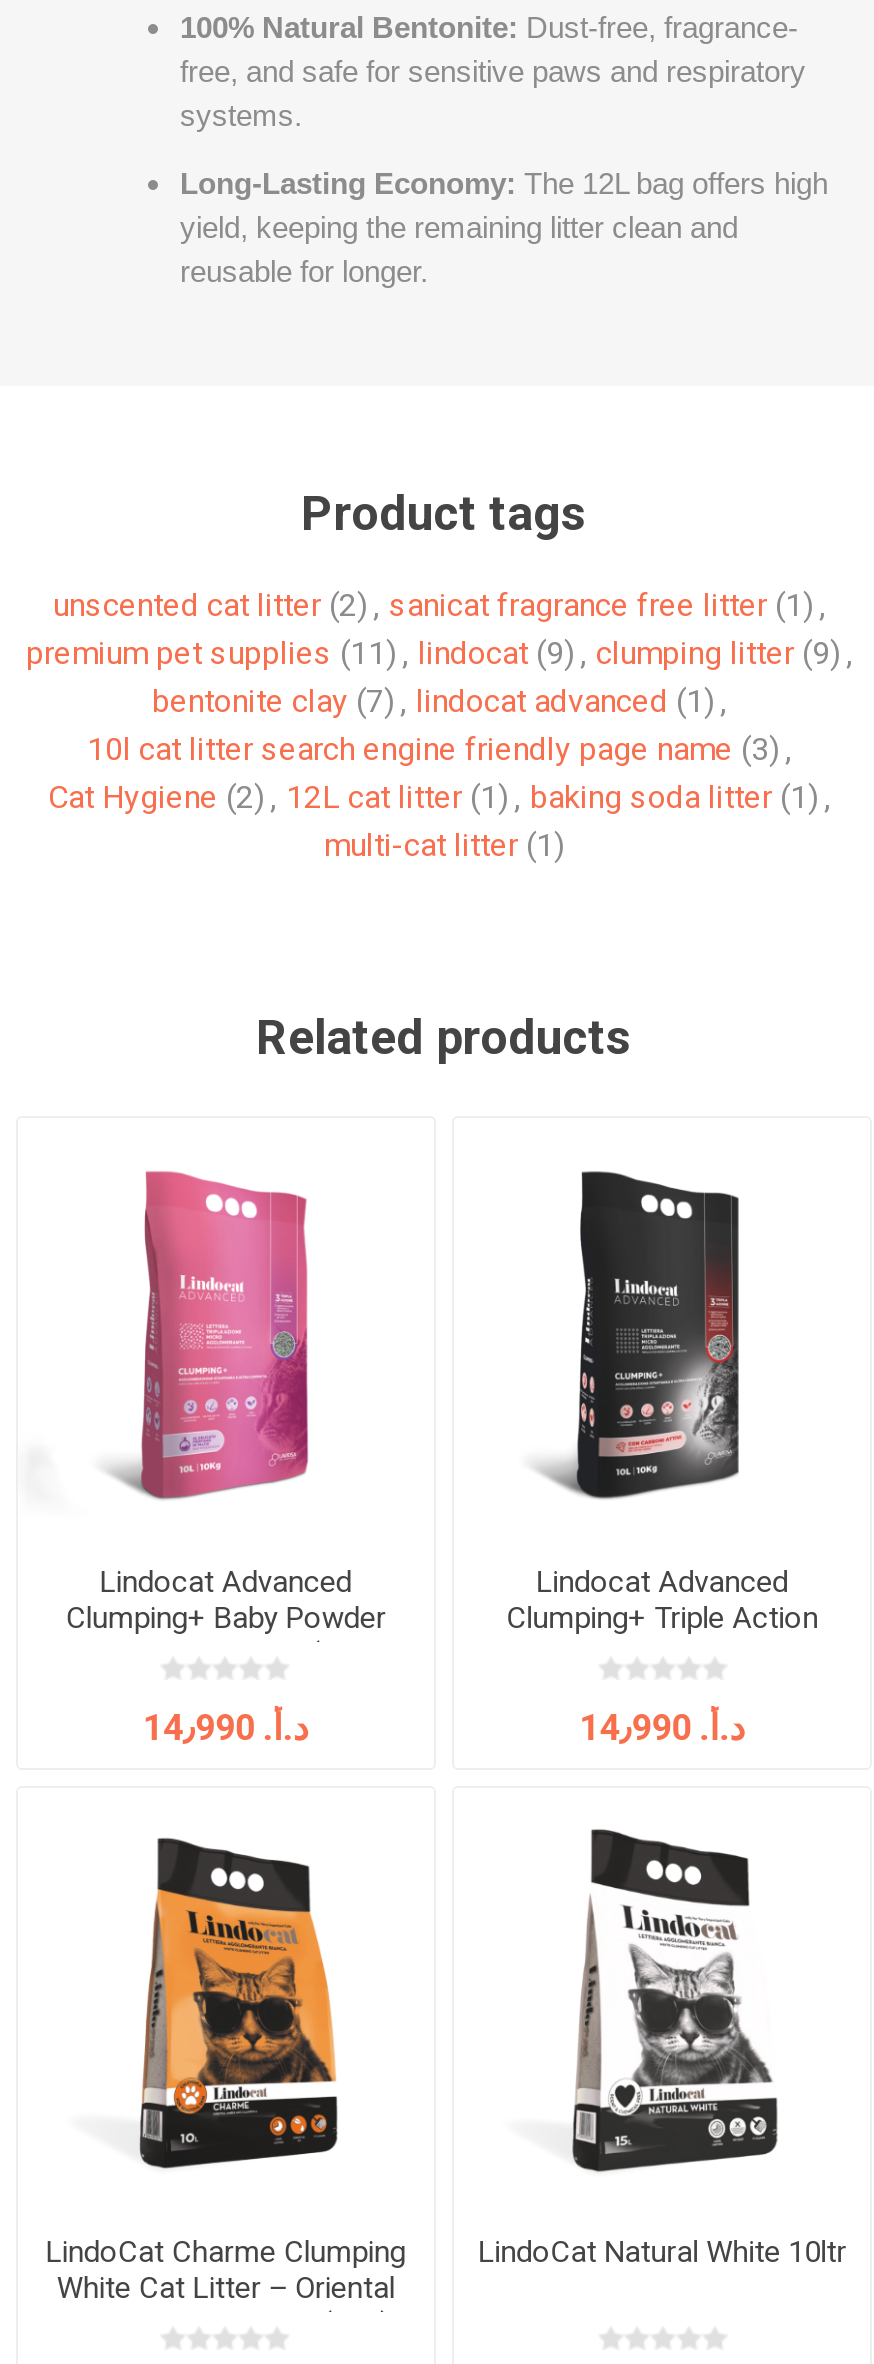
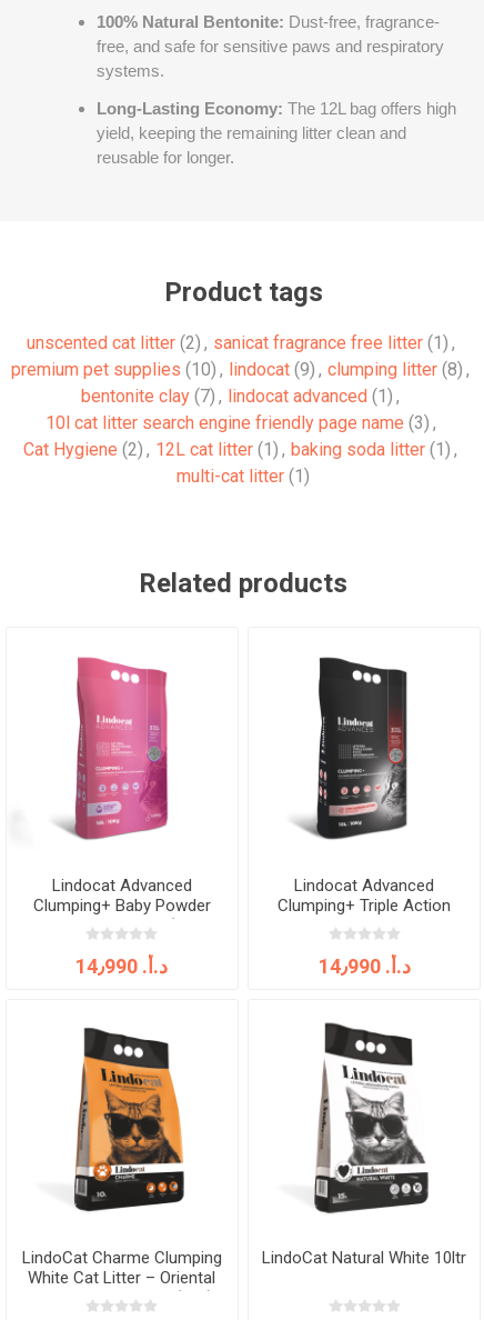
[26,634,852,672] premium pet supplies (11) , lindocat (9) , clumping litter (9) , -> [11,359,470,380] premium pet supplies (10) , lindocat (9) , clumping litter (8) ,

